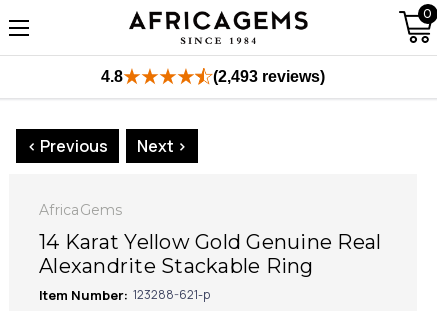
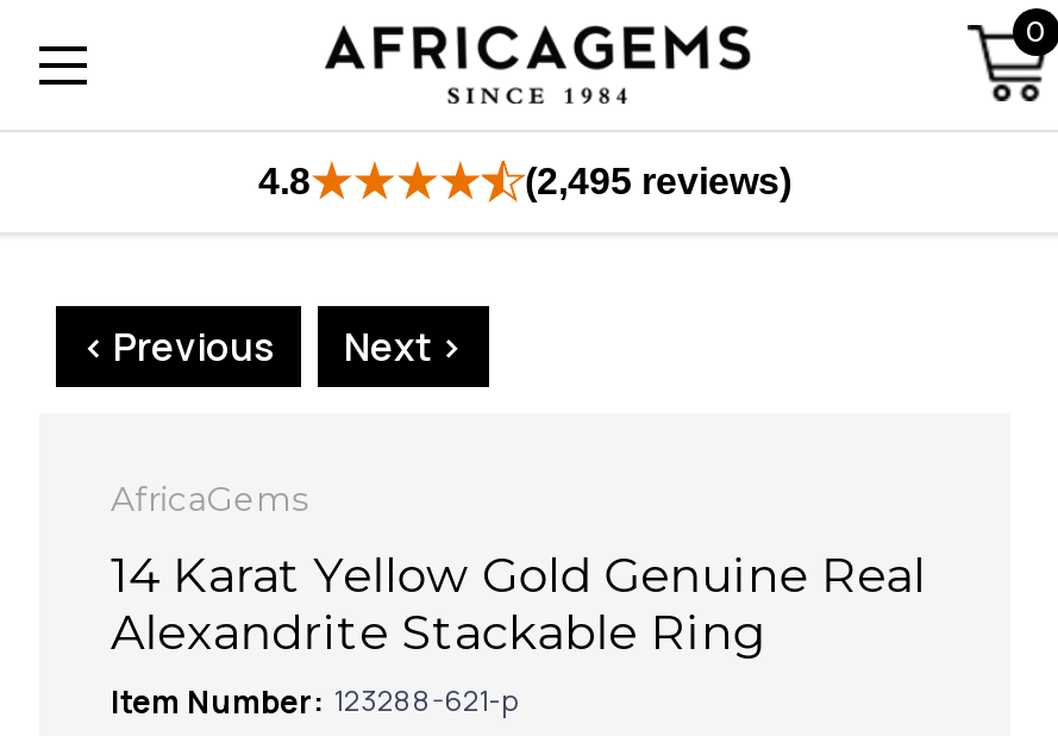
[213,68,325,85] (2,493 reviews) -> [525,161,791,201] (2,495 reviews)

